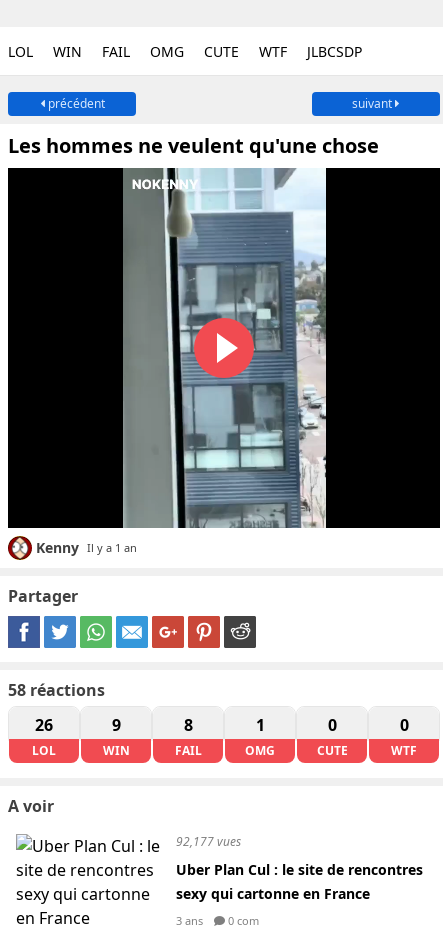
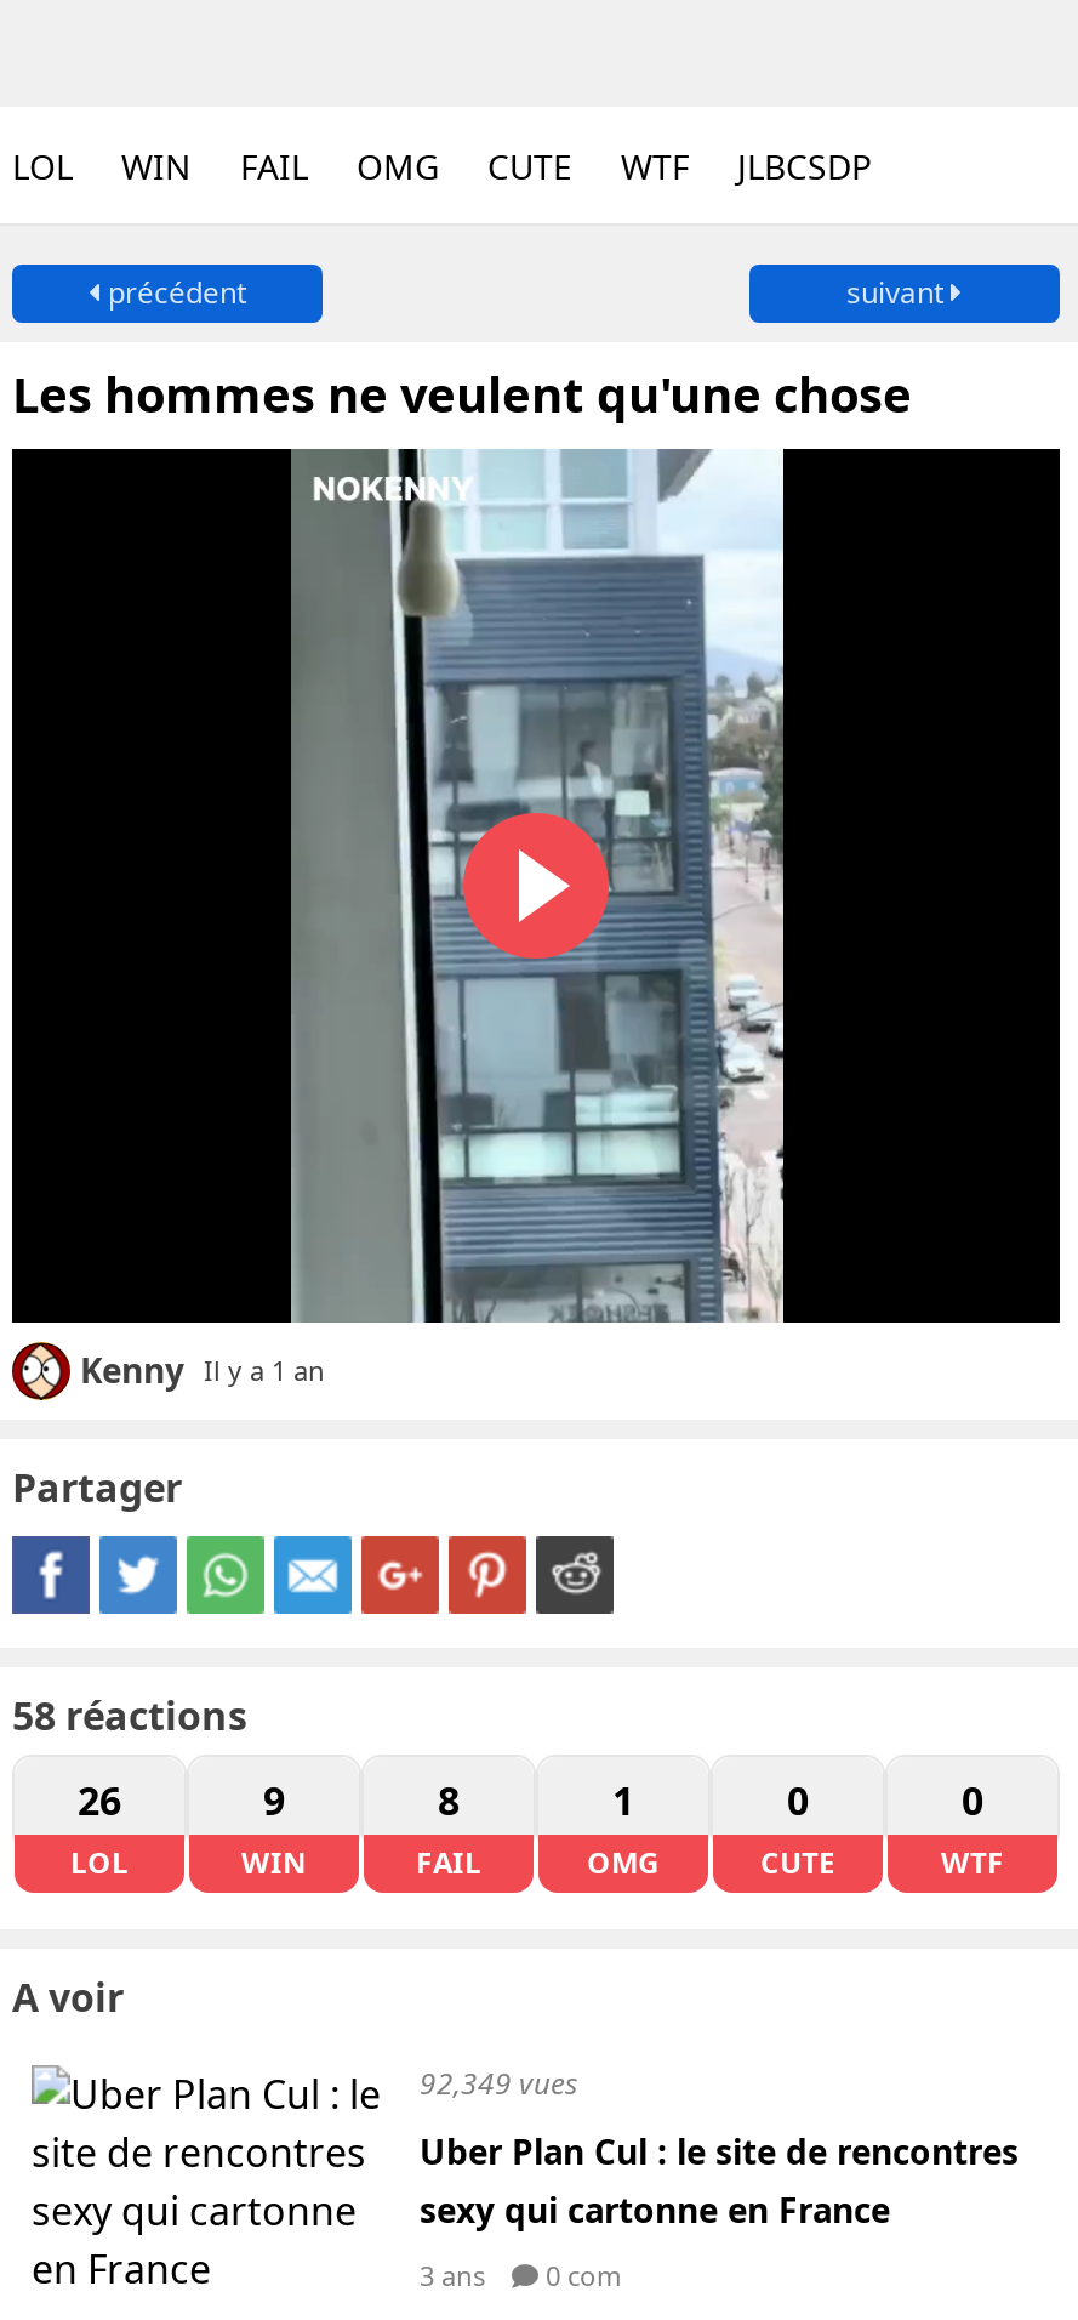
[176,833,241,850] 92,177 vues -> [420,2063,577,2104] 92,349 vues

